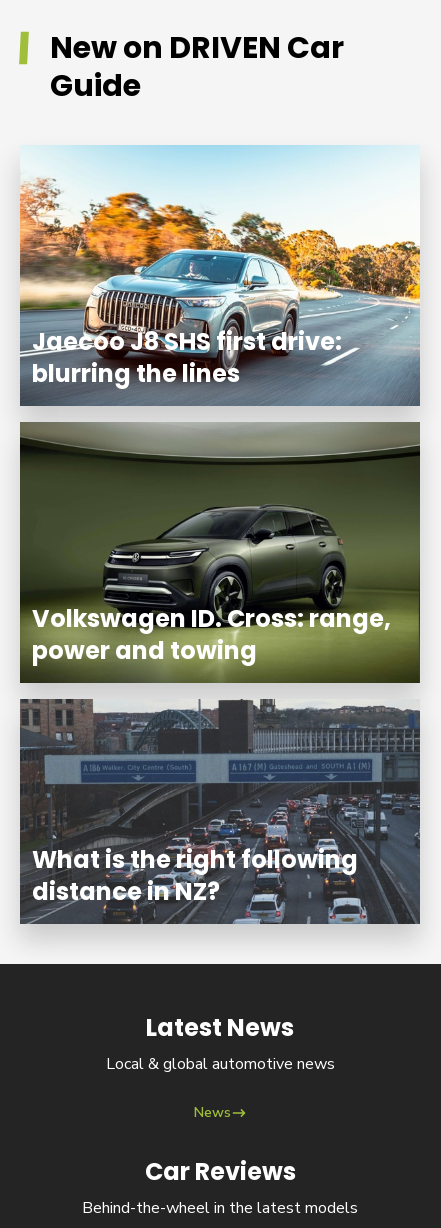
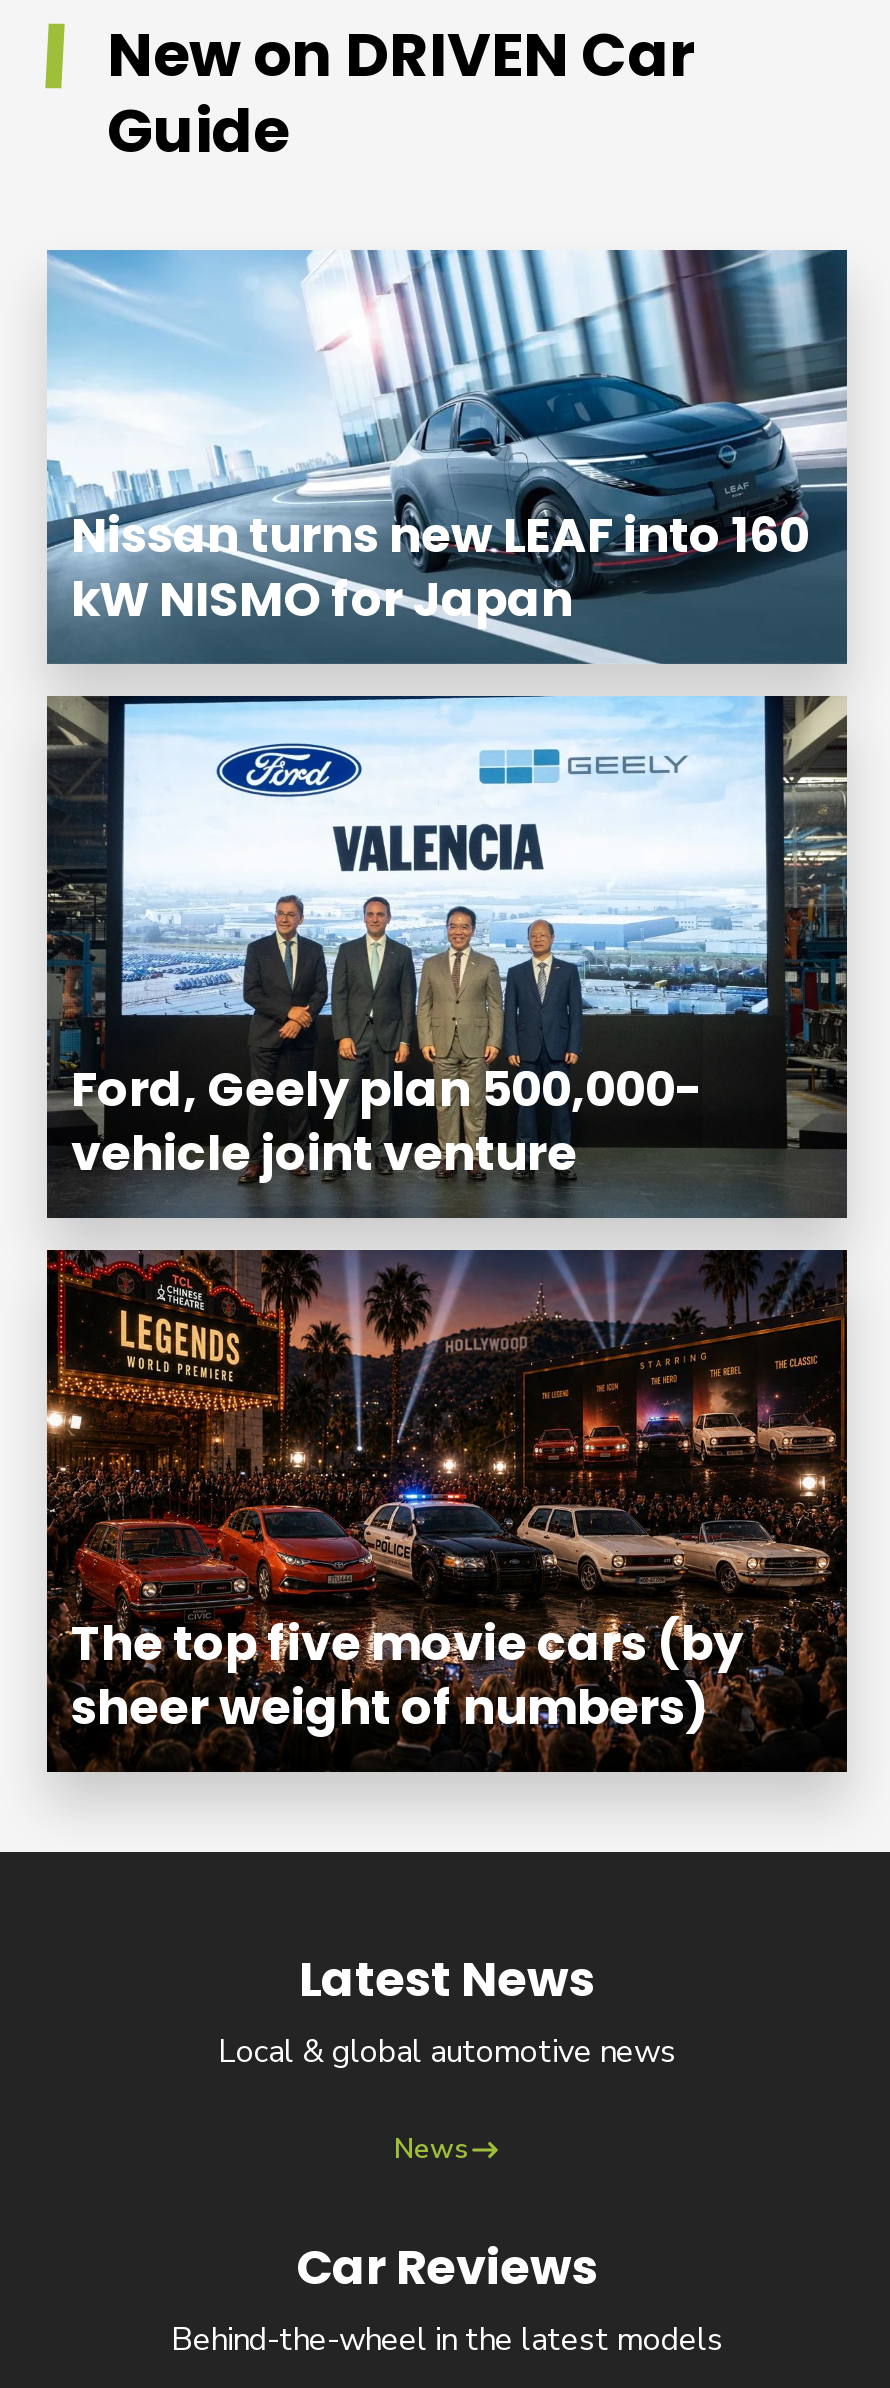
[19,145,421,595] [image] | Jaecoo J8 SHS first drive: | blurring the lines -> [45,248,849,1150] [image] | Nissan turns new LEAF into 160 | kW NISMO for Japan
[19,602,421,924] [image] | Volkswagen ID. Cross: range, | power and towing -> [45,1056,849,1772] [image] | Ford, Geely plan 500,000- | vehicle joint venture
[32,843,358,908] What is the right following | distance in NZ? -> [71,1610,743,1740] The top five movie cars (by | sheer weight of numbers)

